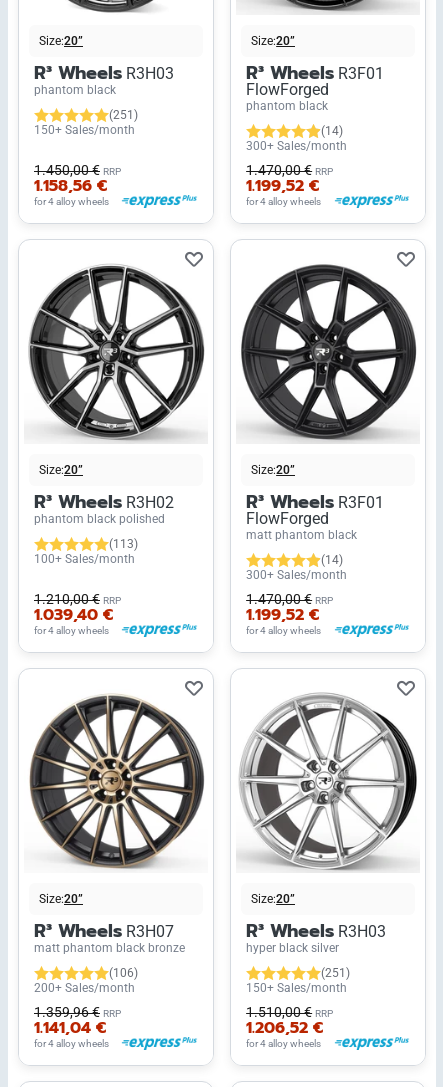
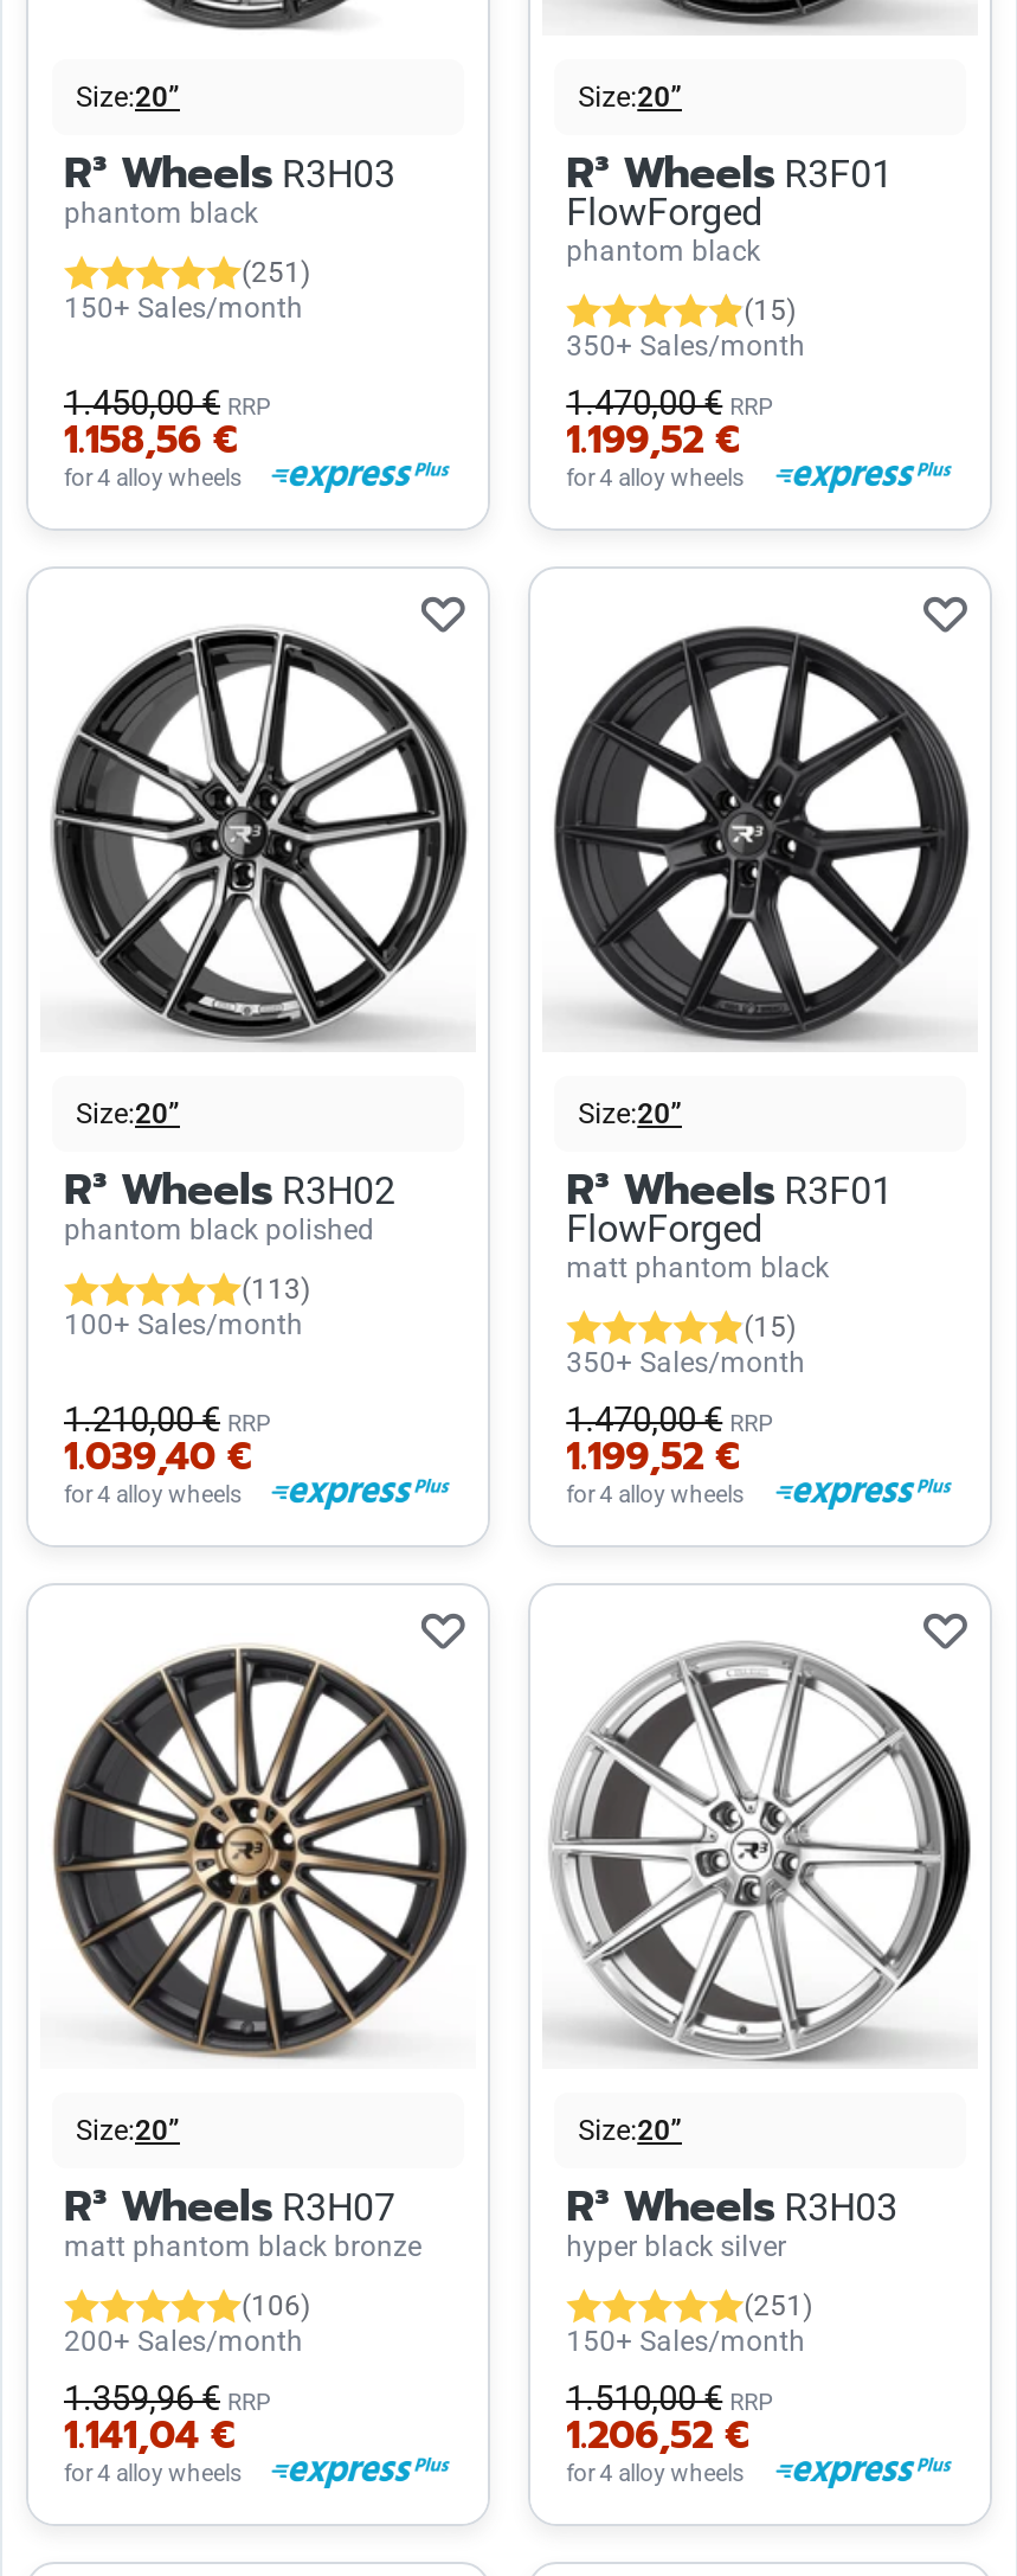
[321,124,343,138] (14) -> [744,295,796,328] (15)
[246,139,347,153] 300+ Sales/month -> [566,331,805,364] 350+ Sales/month
[321,553,343,567] (14) -> [744,1311,796,1344] (15)
[246,568,347,582] 300+ Sales/month -> [566,1347,805,1380] 350+ Sales/month

